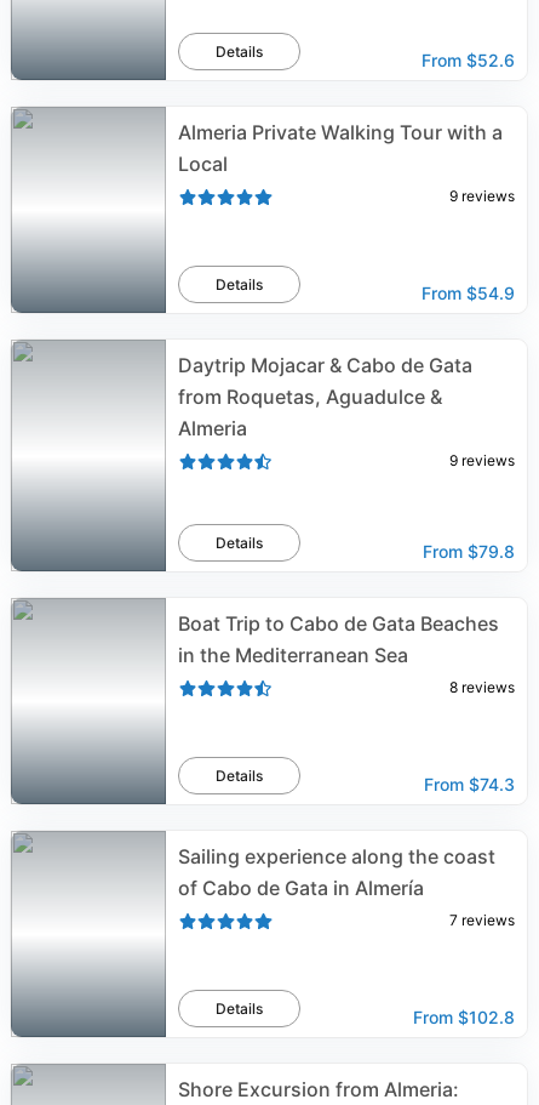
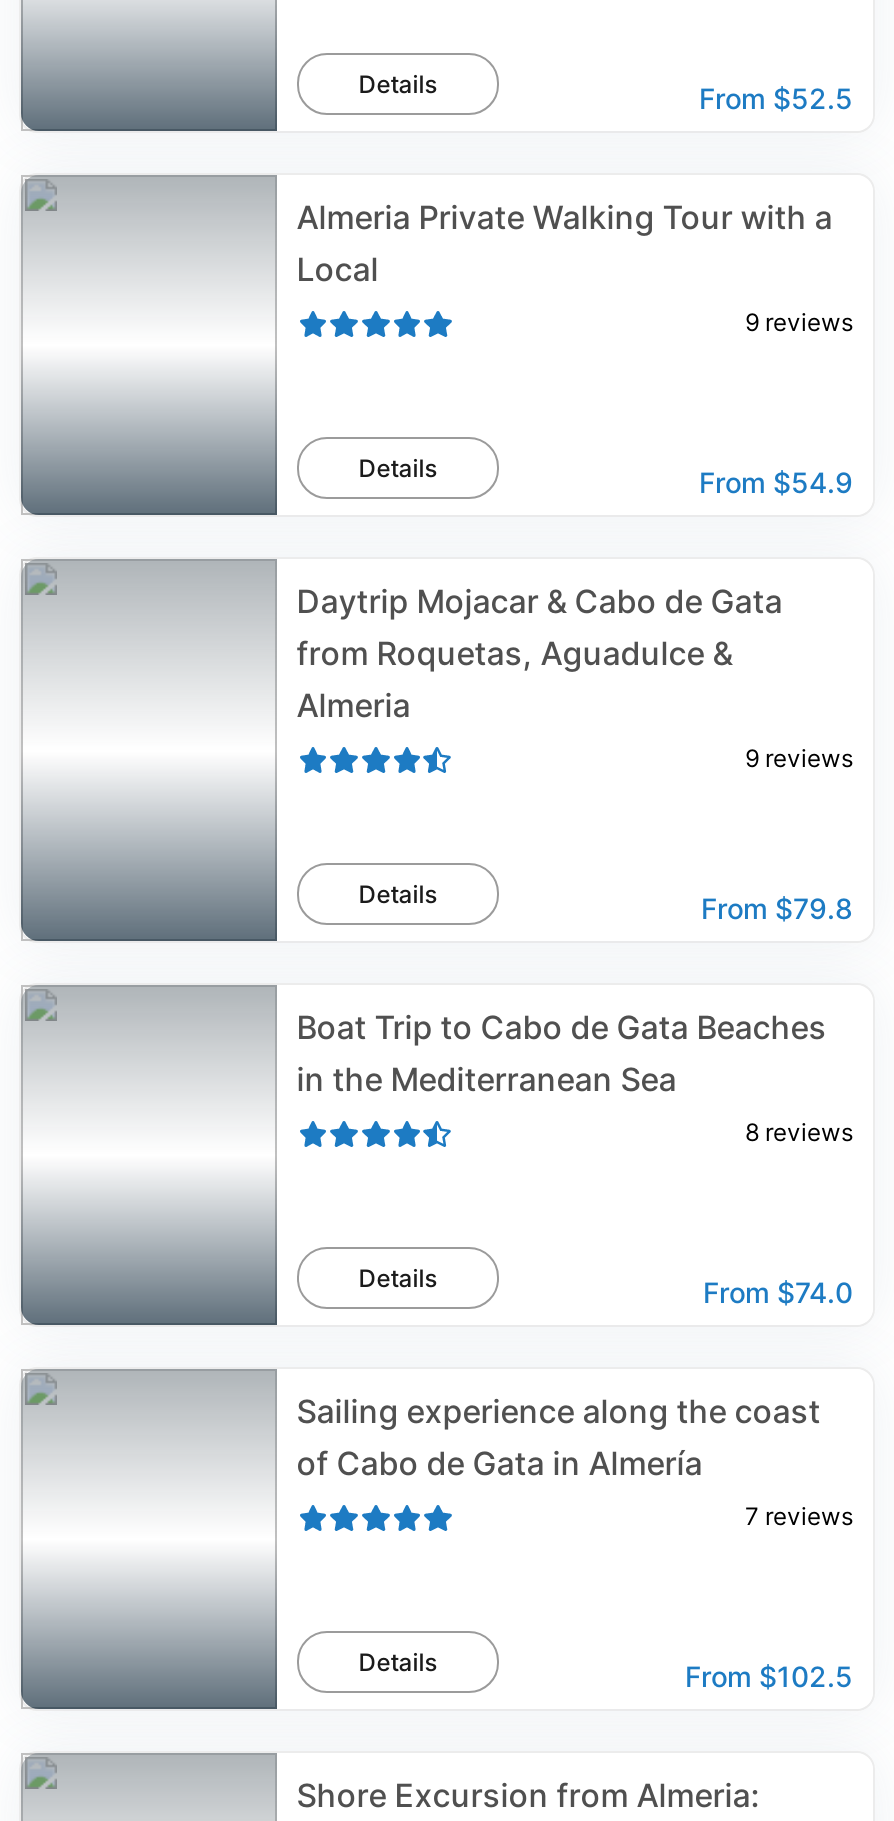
[422,50,515,70] From $52.6 -> [699,81,853,115] From $52.5
[424,774,515,794] From $74.3 -> [703,1275,853,1309] From $74.0
[413,1007,515,1027] From $102.8 -> [685,1659,853,1693] From $102.5

